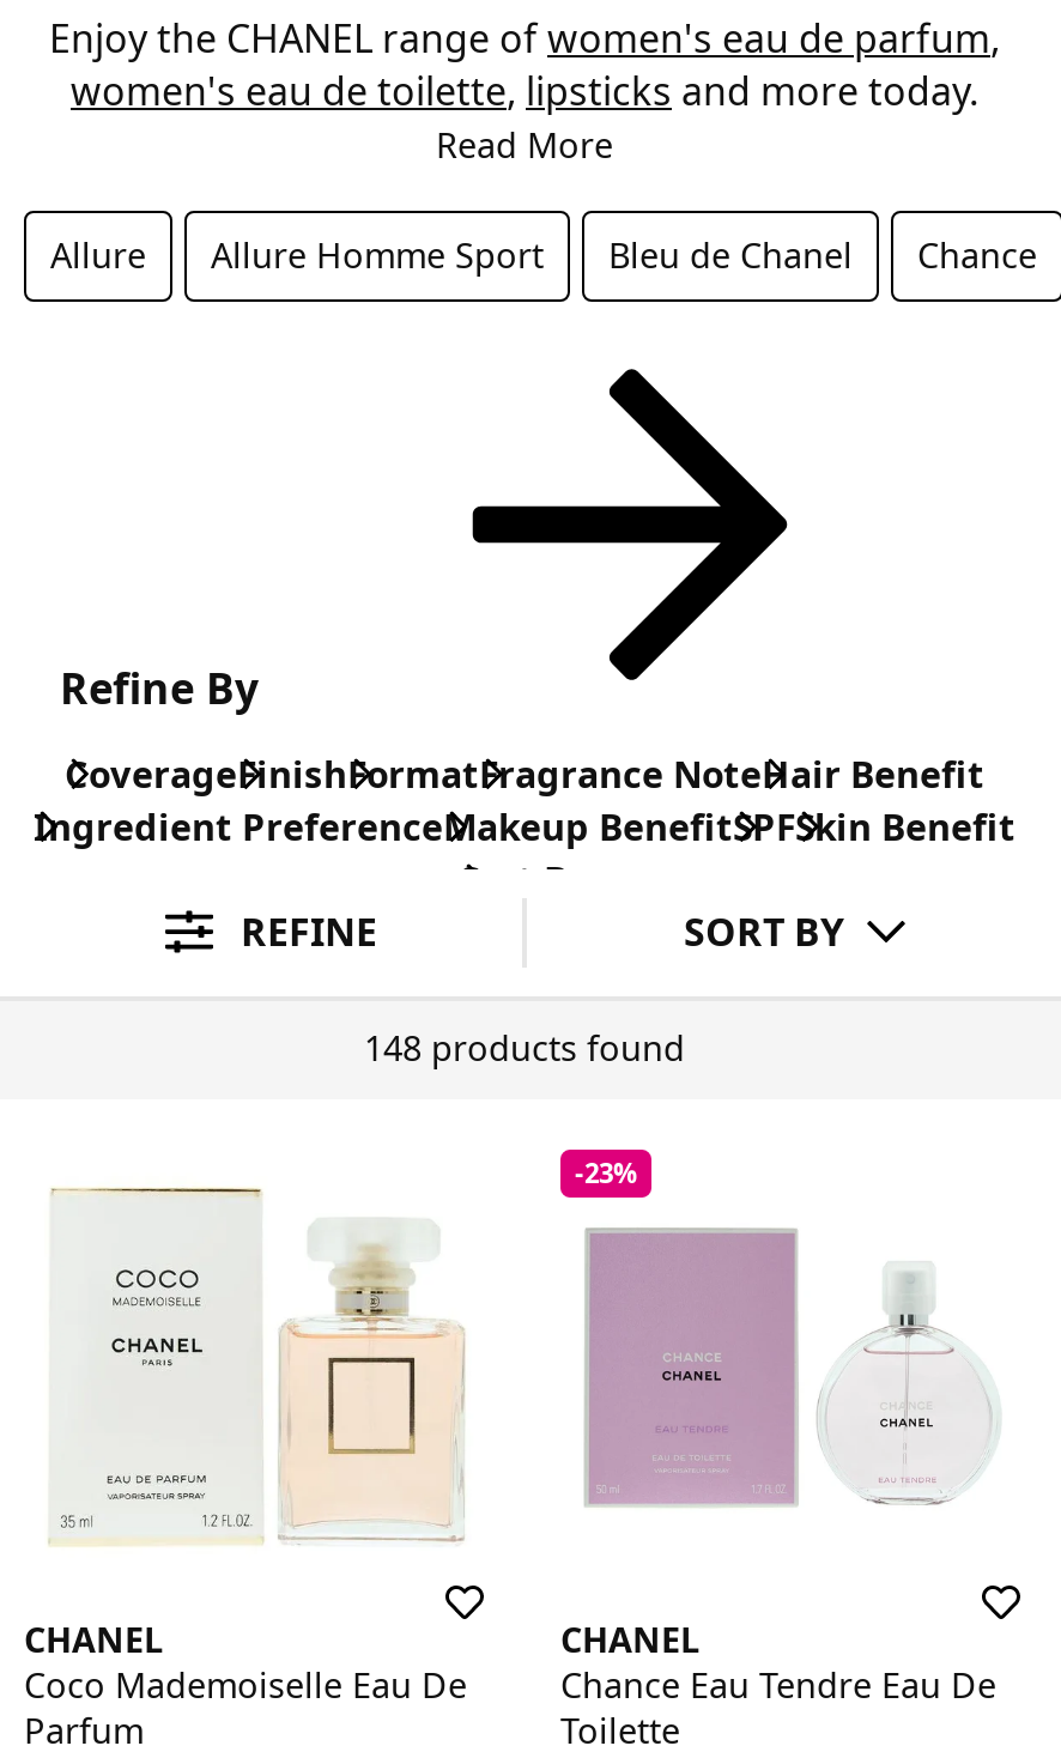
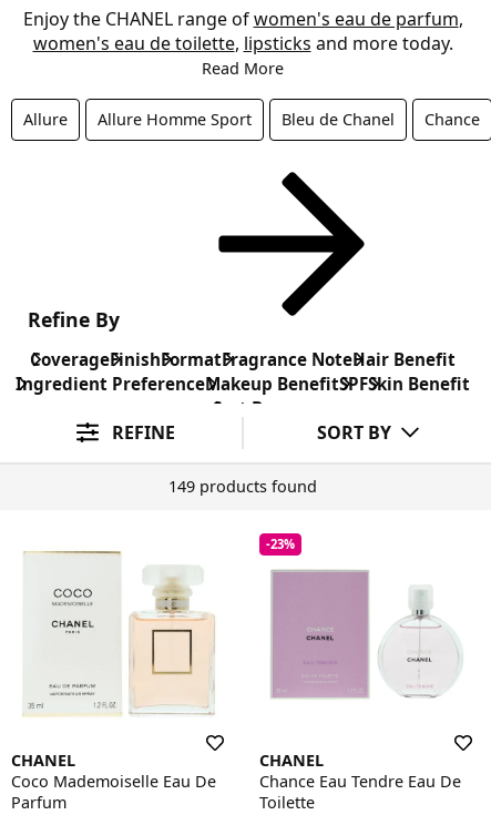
[364,1026,685,1071] 148 products found -> [168,476,317,497] 149 products found

